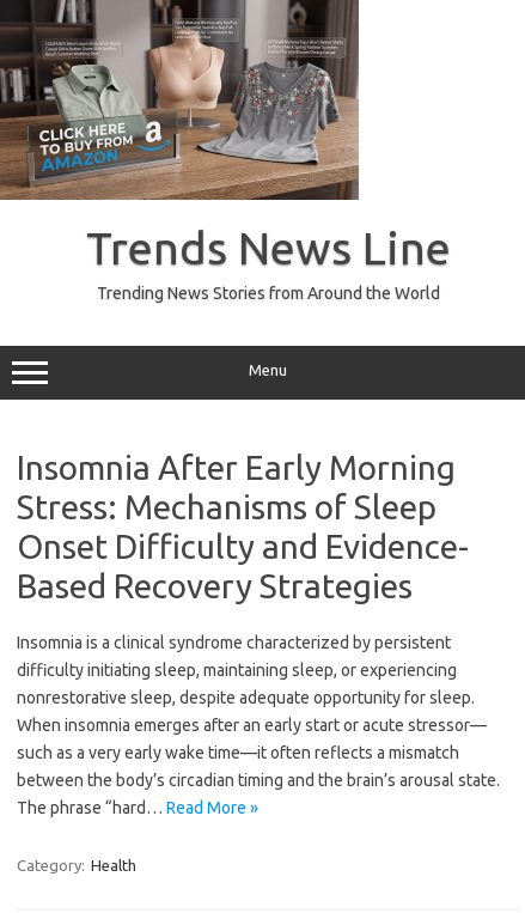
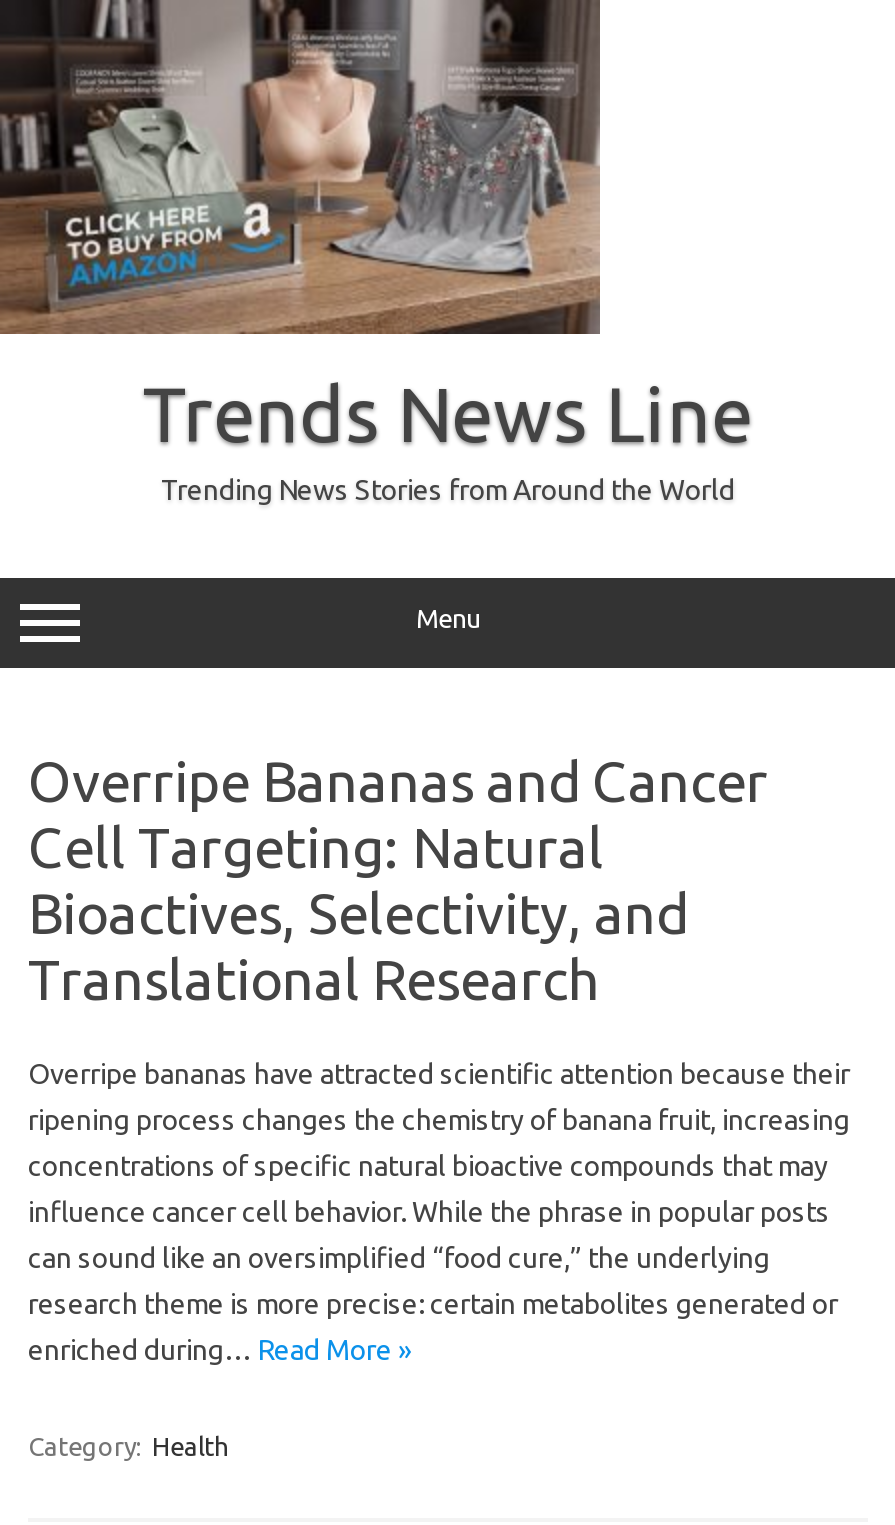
[17,449,469,604] Insomnia After Early Morning | Stress: Mechanisms of Sleep | Onset Difficulty and Evidence- | Based Recovery Strategies -> [28,750,768,1010] Overripe Bananas and Cancer | Cell Targeting: Natural | Bioactives, Selectivity, and | Translational Research
[17,633,500,817] Insomnia is a clinical syndrome characterized by persistent | difficulty initiating sleep, maintaining sleep, or experiencing | nonrestorative sleep, despite adequate opportunity for sleep. | When insomnia emerges after an early start or acute stressor— | such as a very early wake time—it often reflects a mismatch | between the body’s circadian timing and the brain’s arousal state. | The phrase “hard… Read More » -> [28,1058,850,1366] Overripe bananas have attracted scientific attention because their | ripening process changes the chemistry of banana fruit, increasing | concentrations of specific natural bioactive compounds that may | influence cancer cell behavior. While the phrase in popular posts | can sound like an oversimplified “food cure,” the underlying | research theme is more precise: certain metabolites generated or | enriched during… Read More »

